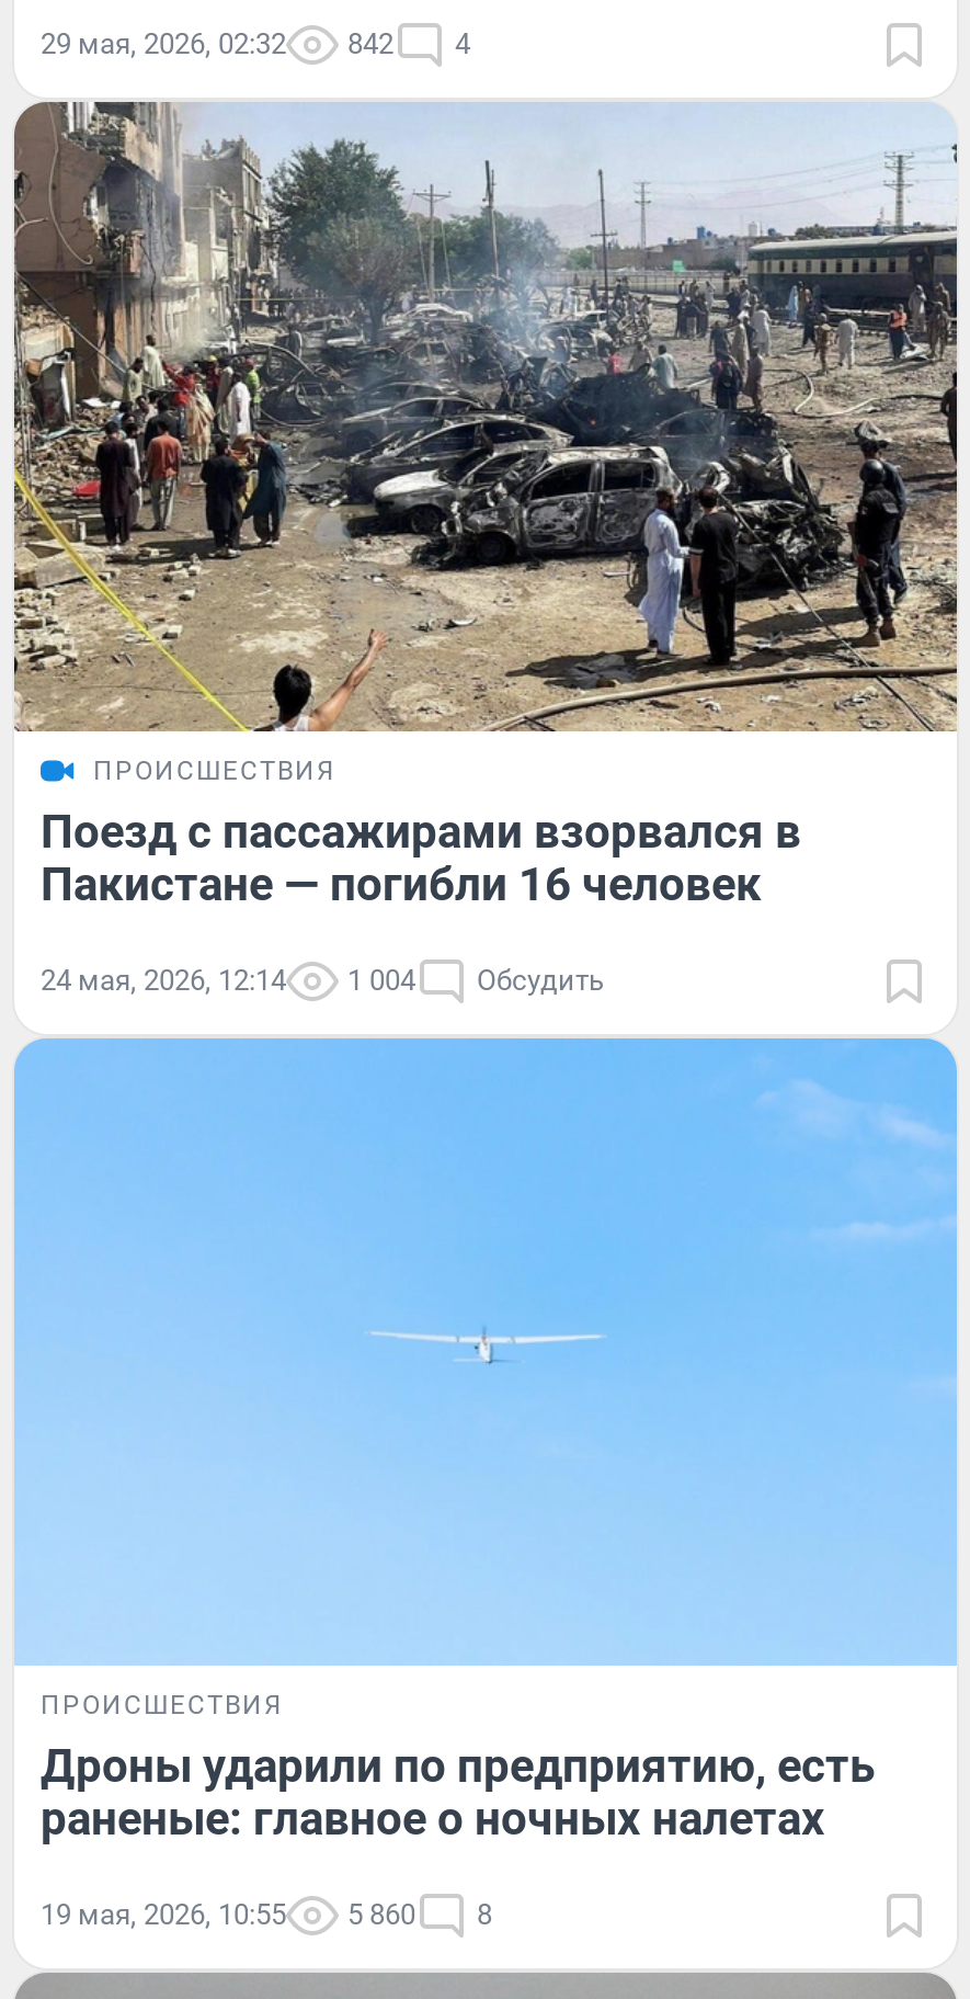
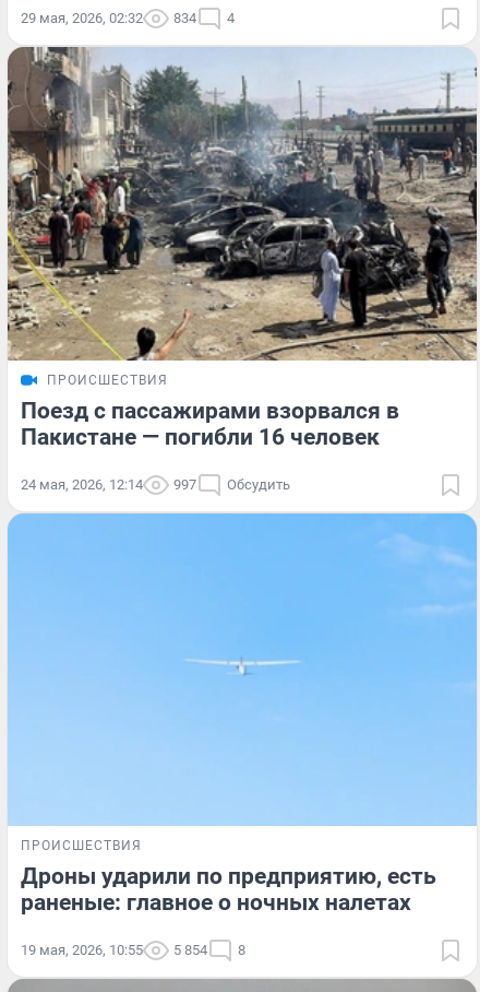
[41,27,470,60] 29 мая, 2026, 02:32 842 4 -> [21,10,235,26] 29 мая, 2026, 02:32 834 4
[41,963,604,996] 24 мая, 2026, 12:14 1 004 Обсудить -> [21,476,290,492] 24 мая, 2026, 12:14 997 Обсудить
[41,1899,492,1931] 19 мая, 2026, 10:55 5 860 8 -> [21,942,245,958] 19 мая, 2026, 10:55 5 854 8

